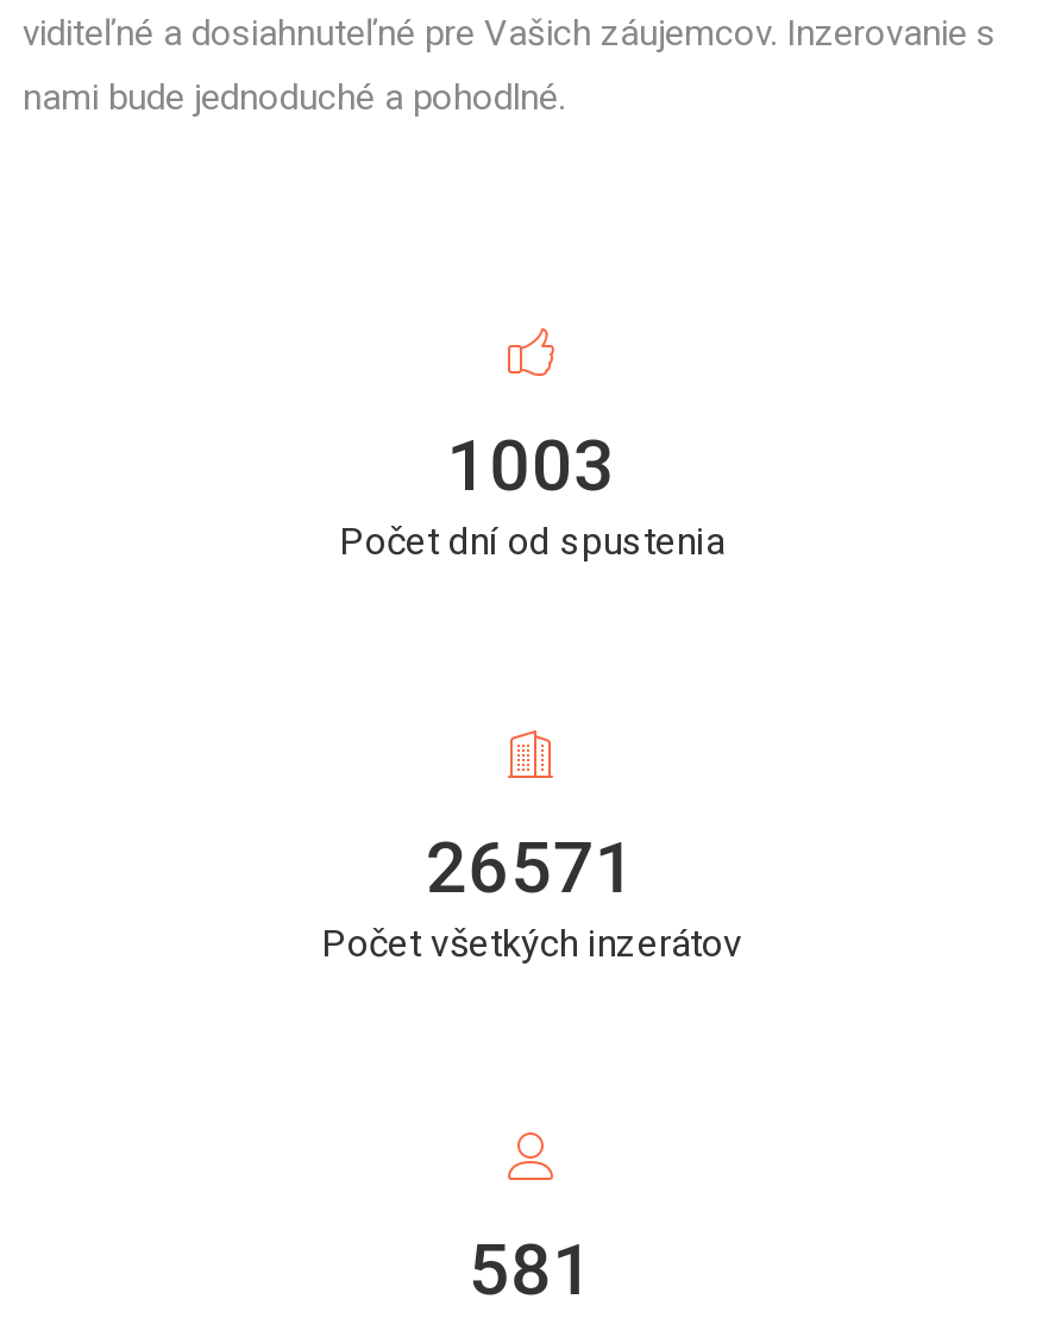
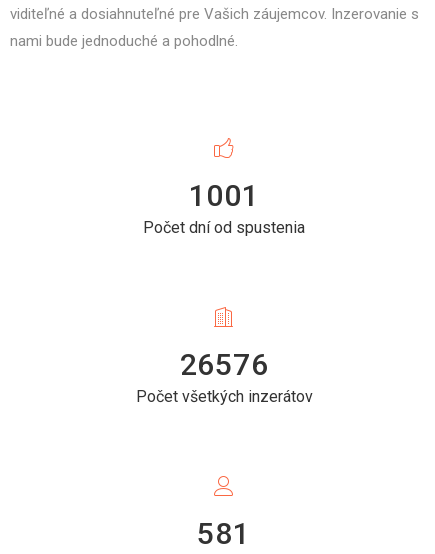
[447,423,616,507] 1003 -> [188,178,259,213] 1001
[426,826,637,909] 26571 -> [180,347,268,382] 26576

